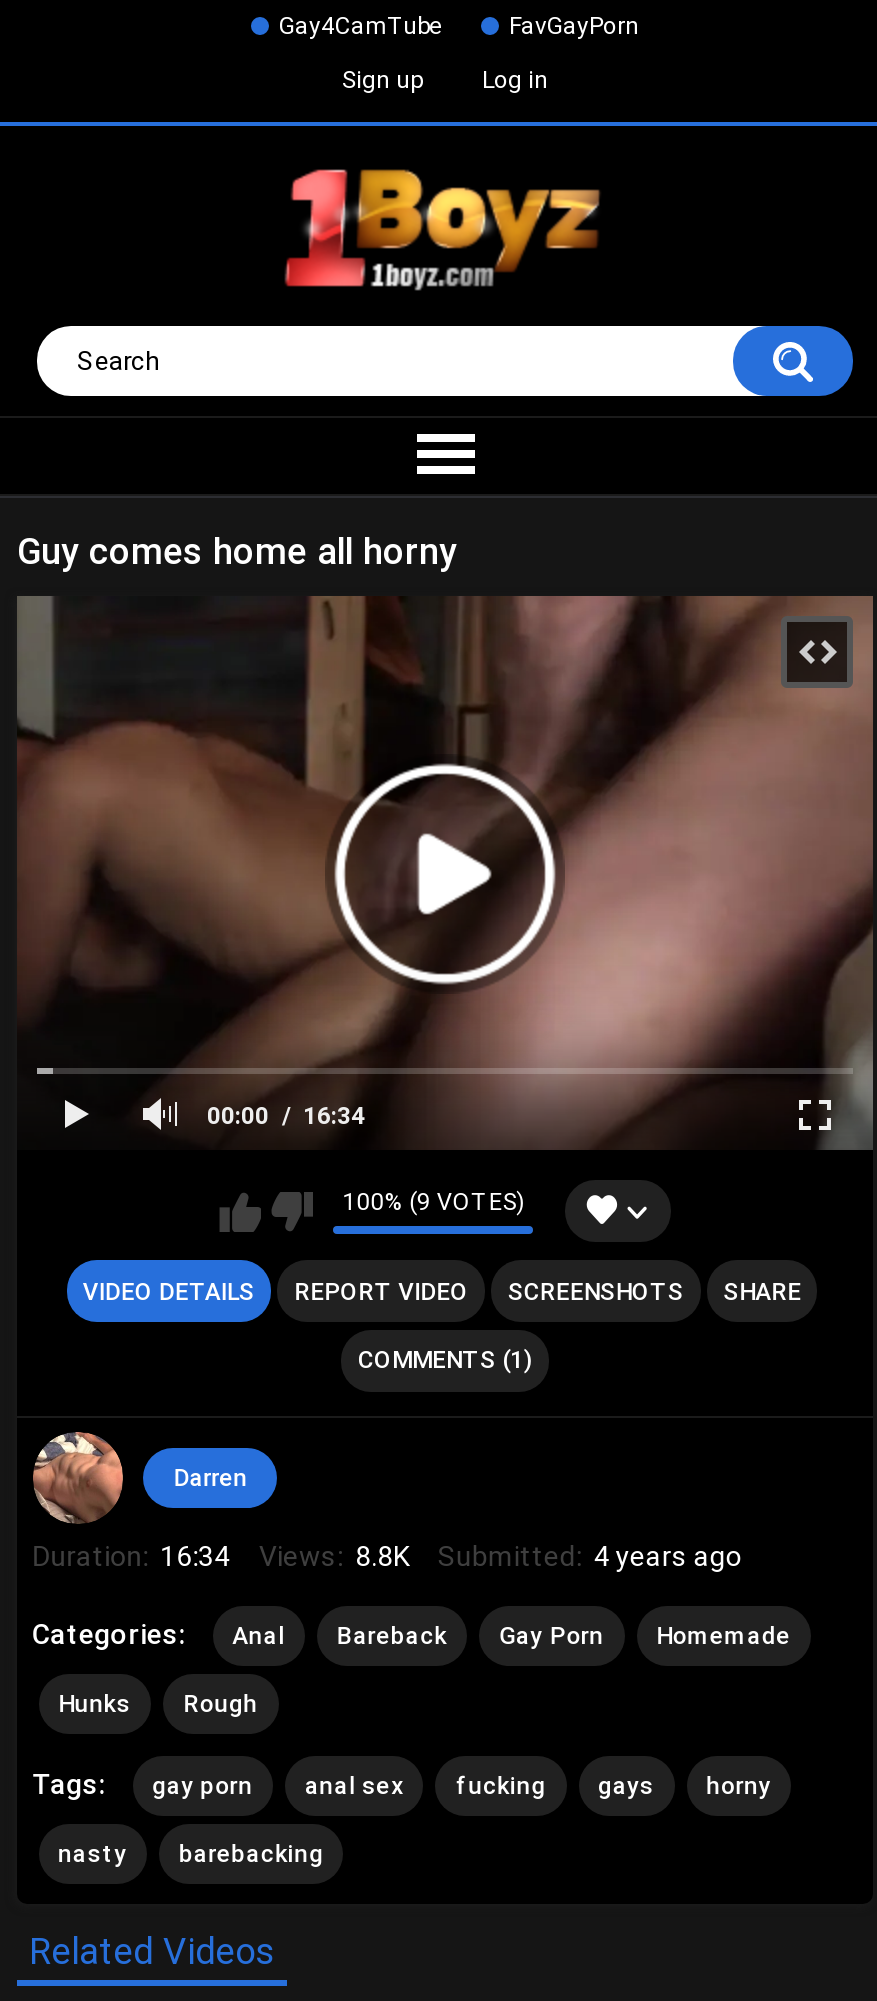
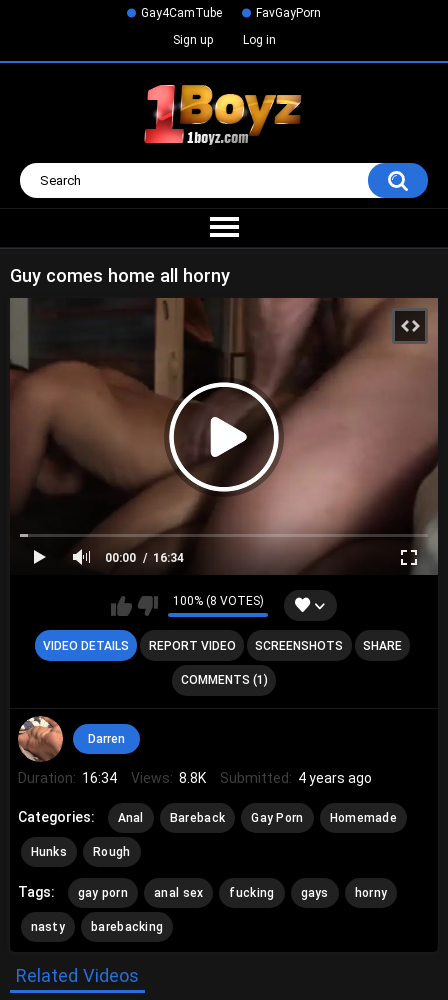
[343,1188,525,1216] 100% (9 VOTES) -> [173,594,264,608] 100% (8 VOTES)

